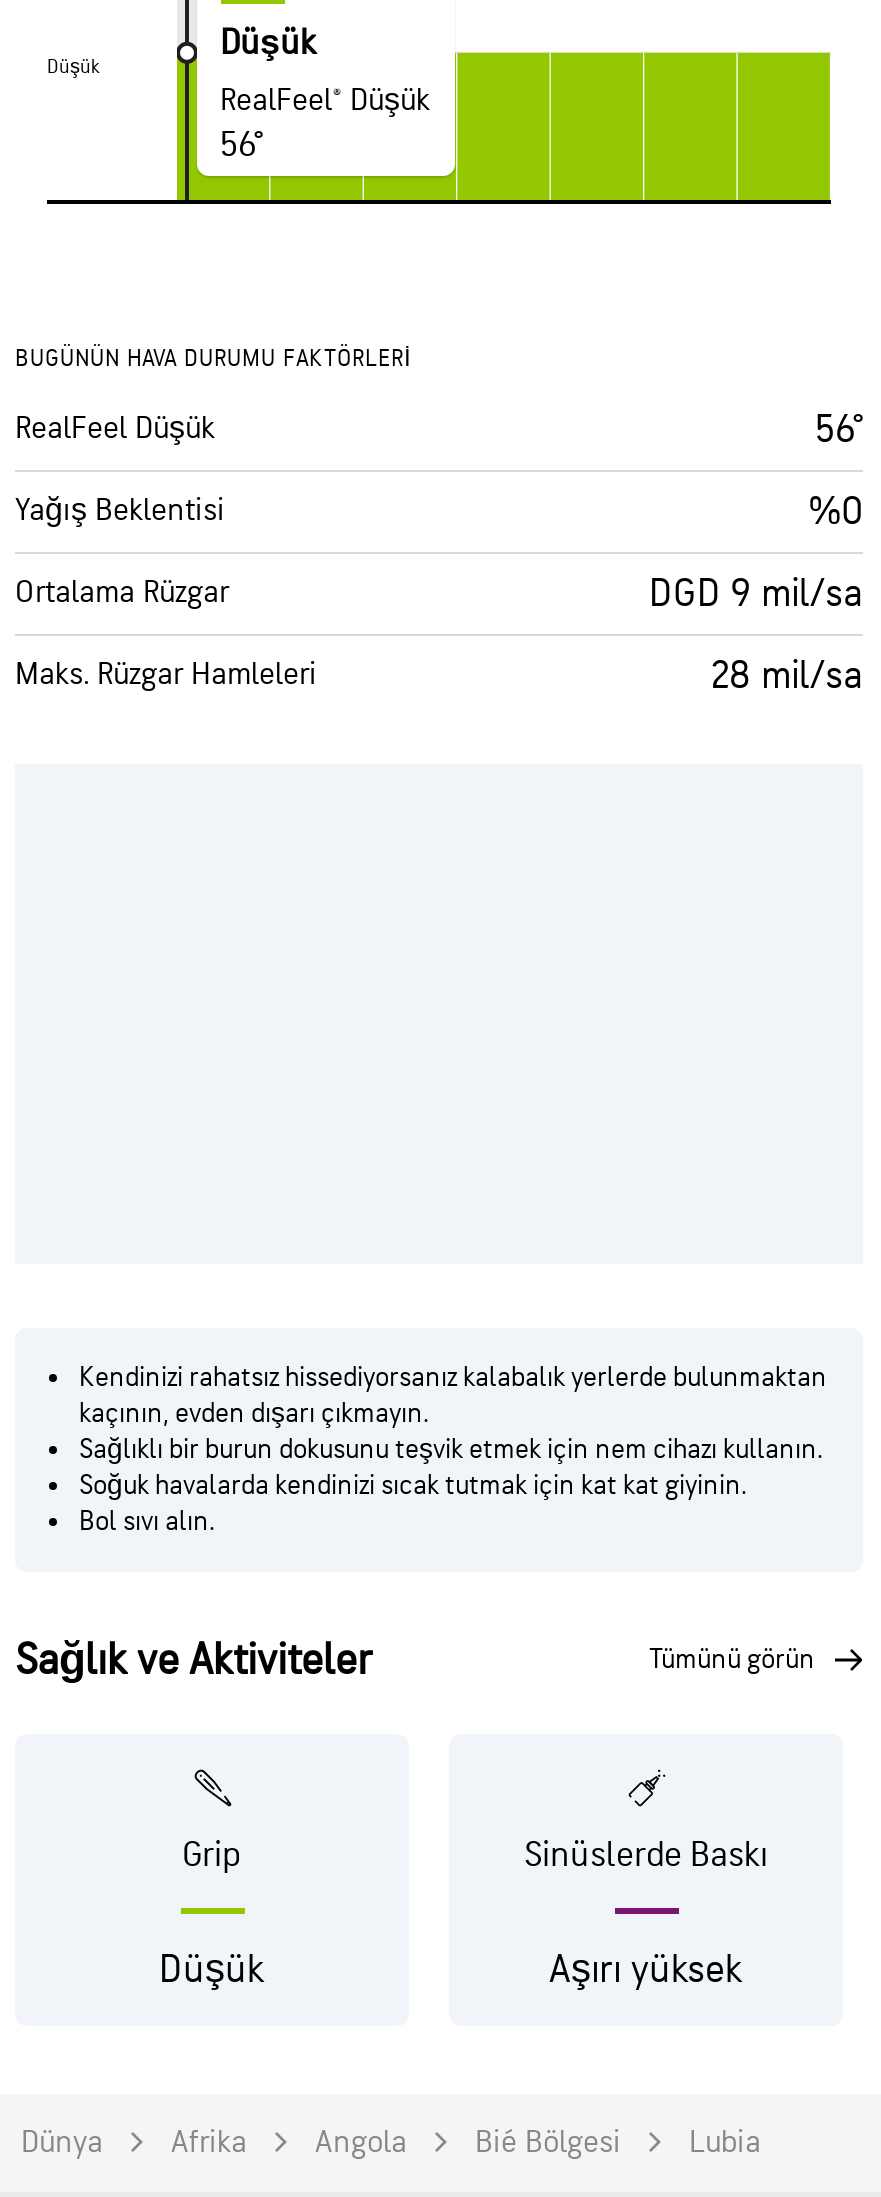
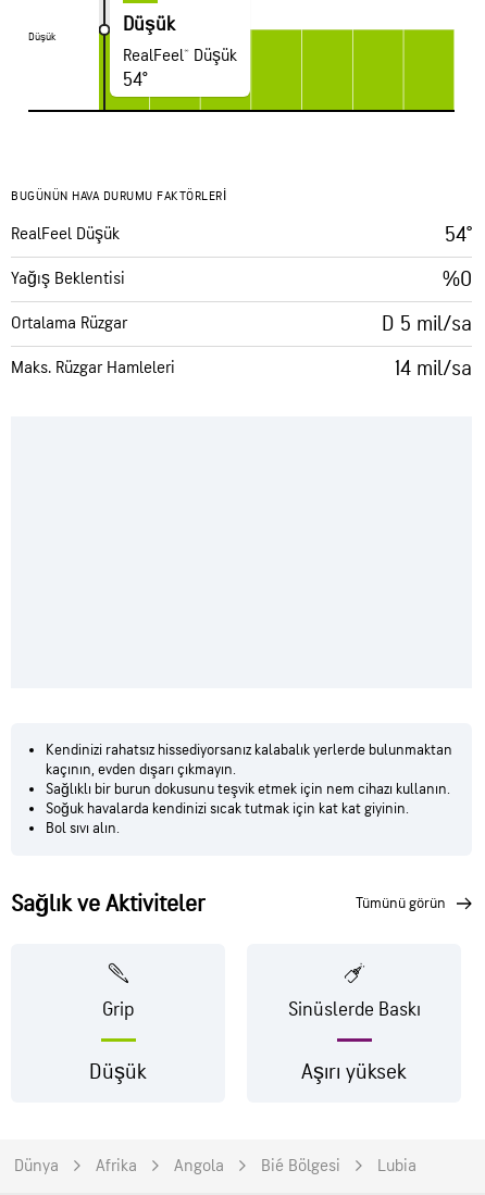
[220,123,264,165] 56° -> [122,68,147,91] 54°
[815,405,863,453] 56° -> [445,221,472,247] 54°
[649,569,863,617] DGD 9 mil/sa -> [382,310,472,337] D 5 mil/sa
[711,651,863,699] 28 mil/sa -> [395,355,472,381] 14 mil/sa

